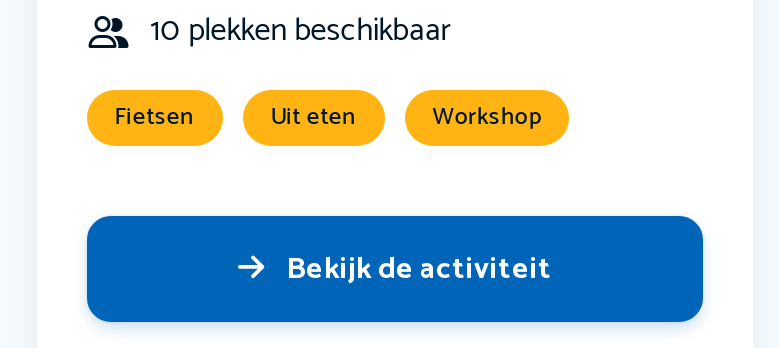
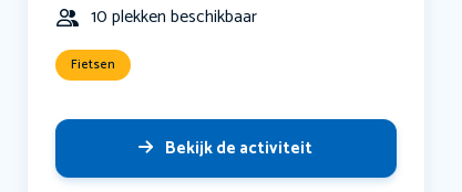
[271,99,541,137] Uit eten | Workshop -> none

